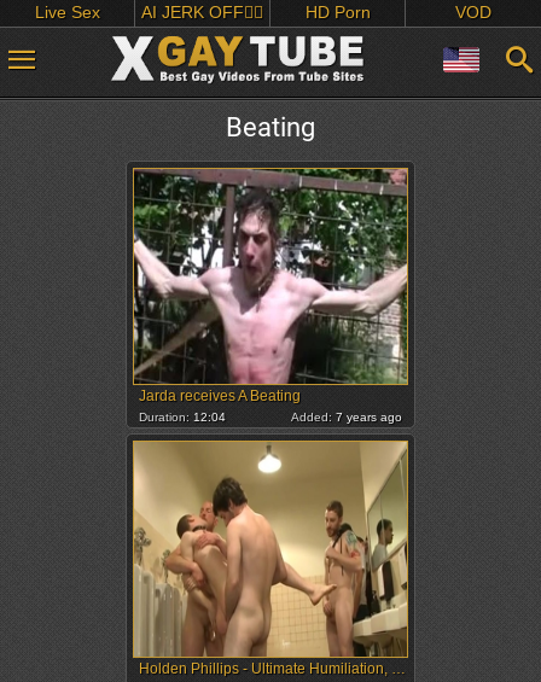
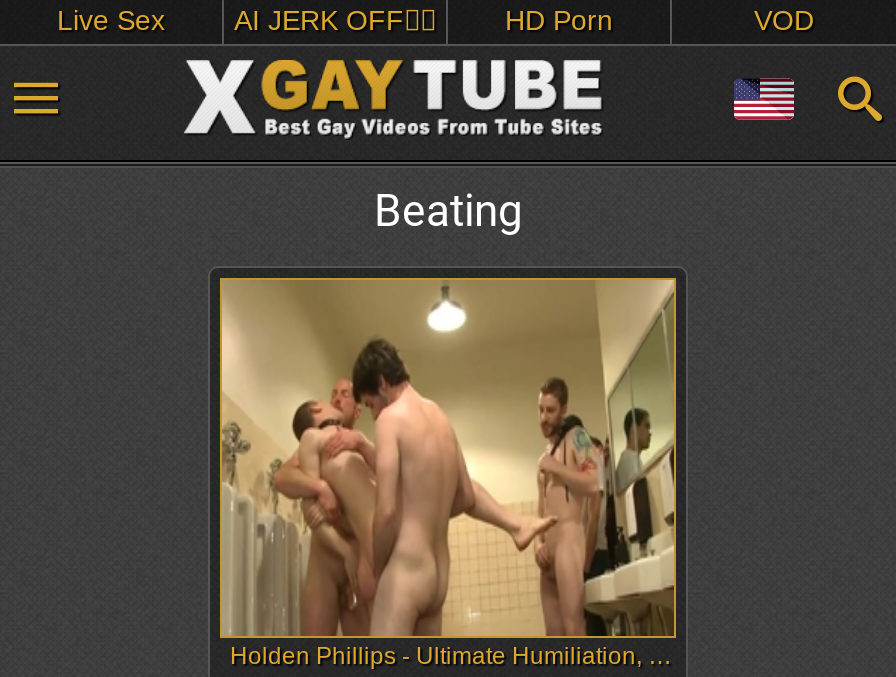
[133,169,408,424] [image] | Jarda receives A Beating | Duration: 12:04 | Added: 7 years ago -> none

